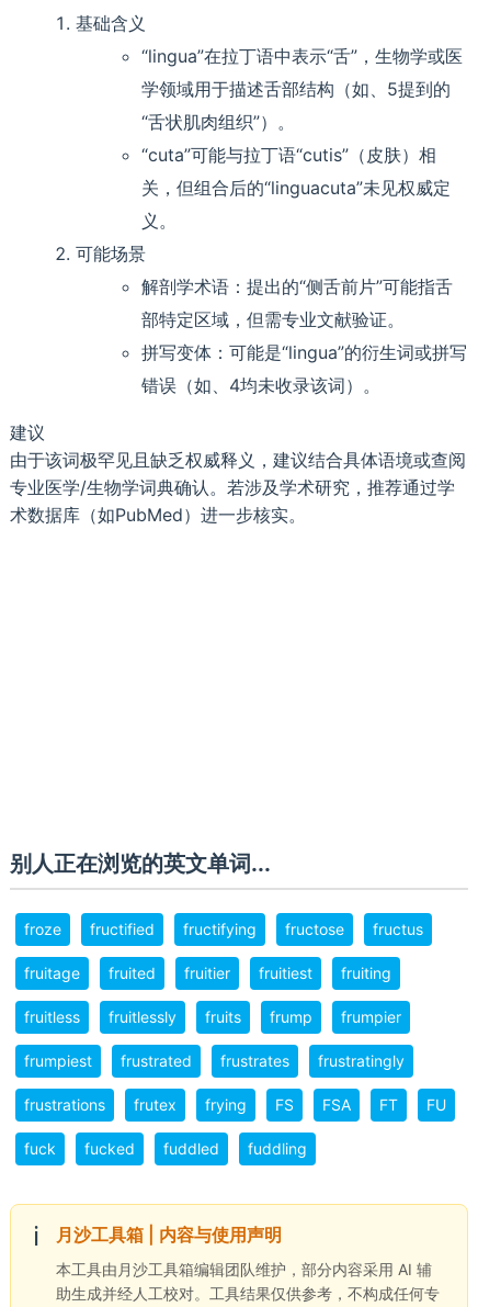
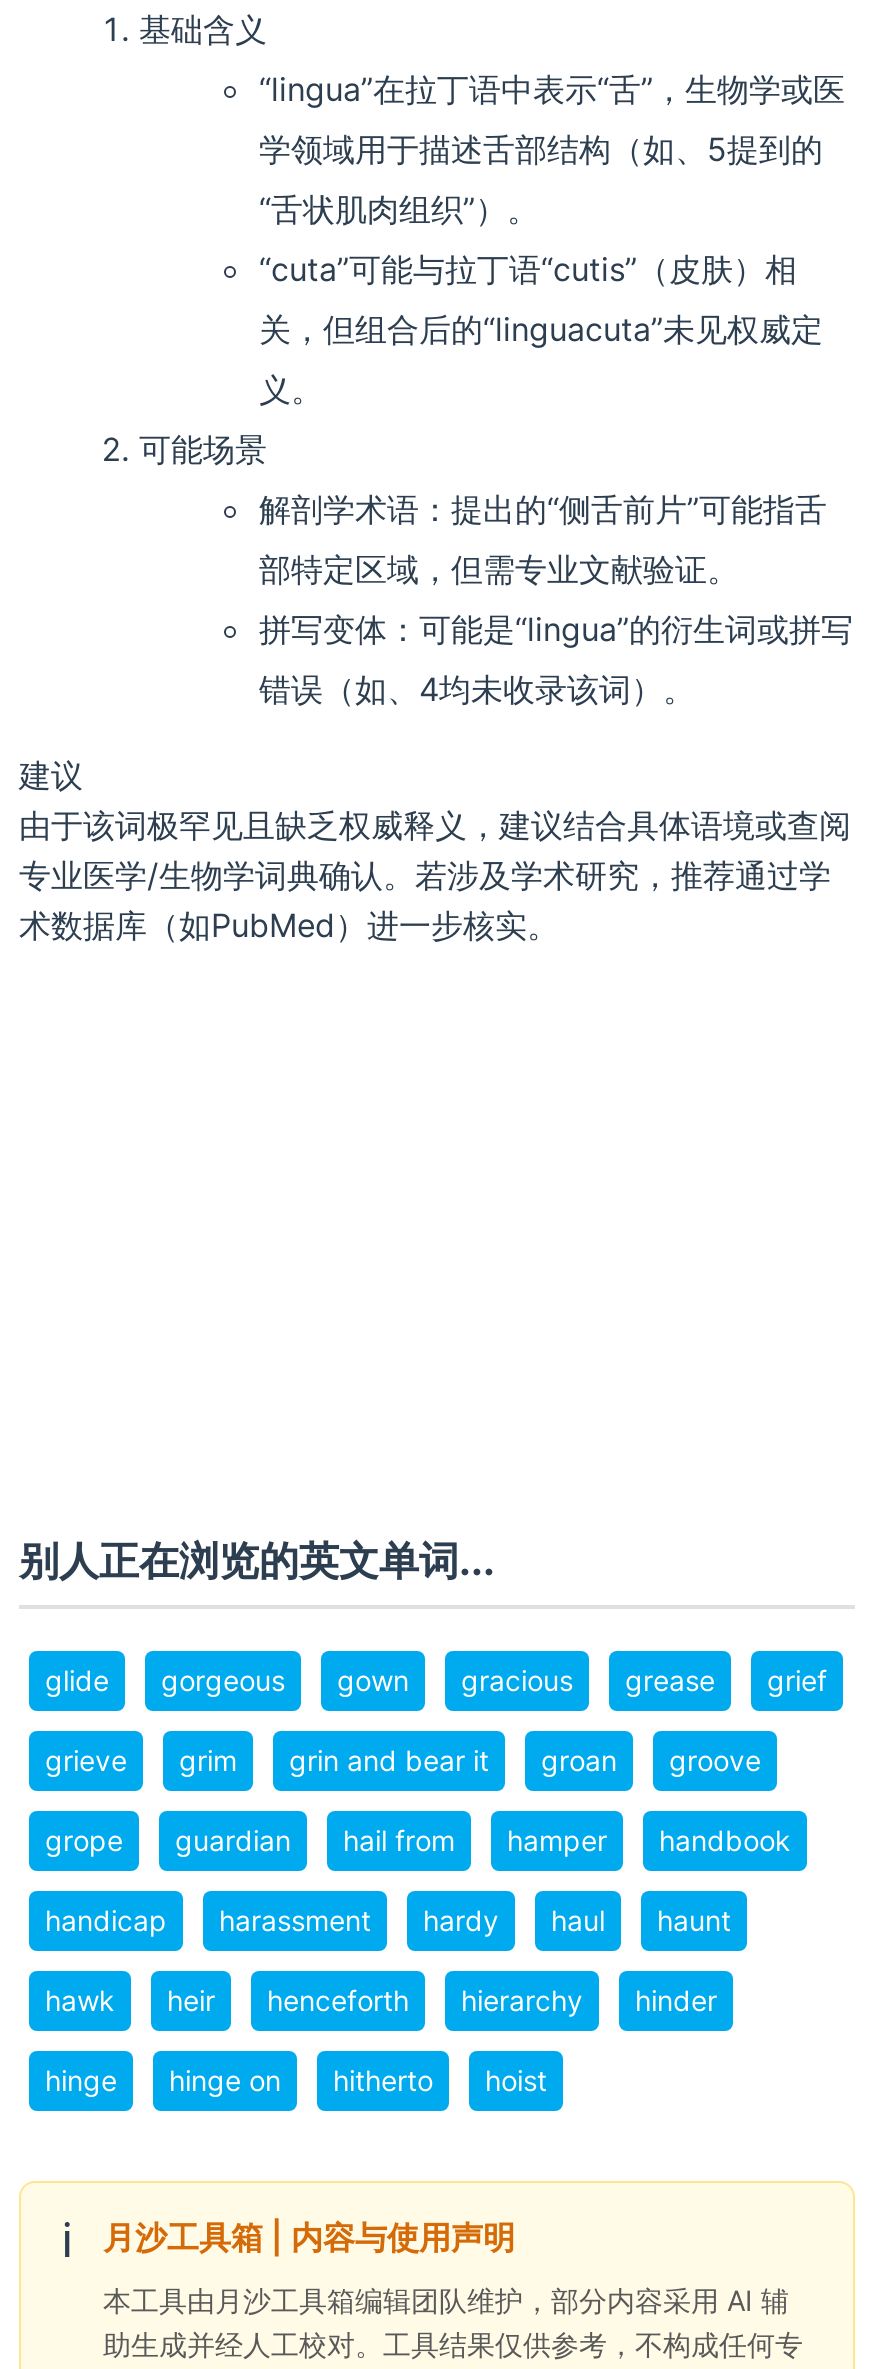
[24,920,423,939] froze | fructified | fructifying | fructose | fructus -> [45,1664,827,1698] glide | gorgeous | gown | gracious | grease | grief
[24,964,391,983] fruitage | fruited | fruitier | fruitiest | fruiting -> [45,1744,761,1778] grieve | grim | grin and bear it | groan | groove
[24,1008,401,1027] fruitless | fruitlessly | fruits | frump | frumpier -> [45,1824,791,1858] grope | guardian | hail from | hamper | handbook
[24,1052,405,1071] frumpiest | frustrated | frustrates | frustratingly -> [45,1904,731,1938] handicap | harassment | hardy | haul | haunt
[24,1096,446,1114] frustrations | frutex | frying | FS | FSA | FT | FU -> [45,1984,717,2018] hawk | heir | henceforth | hierarchy | hinder
[24,1140,307,1158] fuck | fucked | fuddled | fuddling -> [45,2064,547,2098] hinge | hinge on | hitherto | hoist

